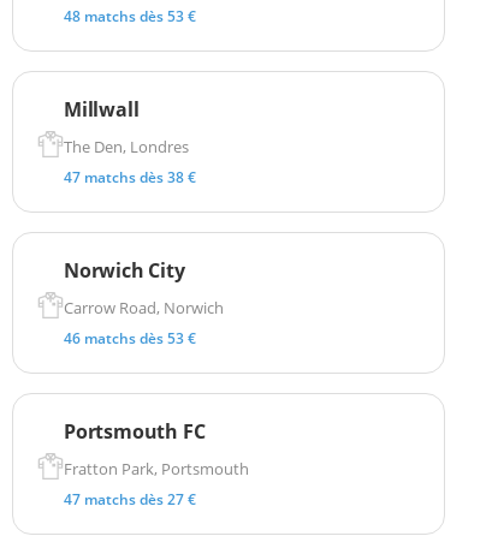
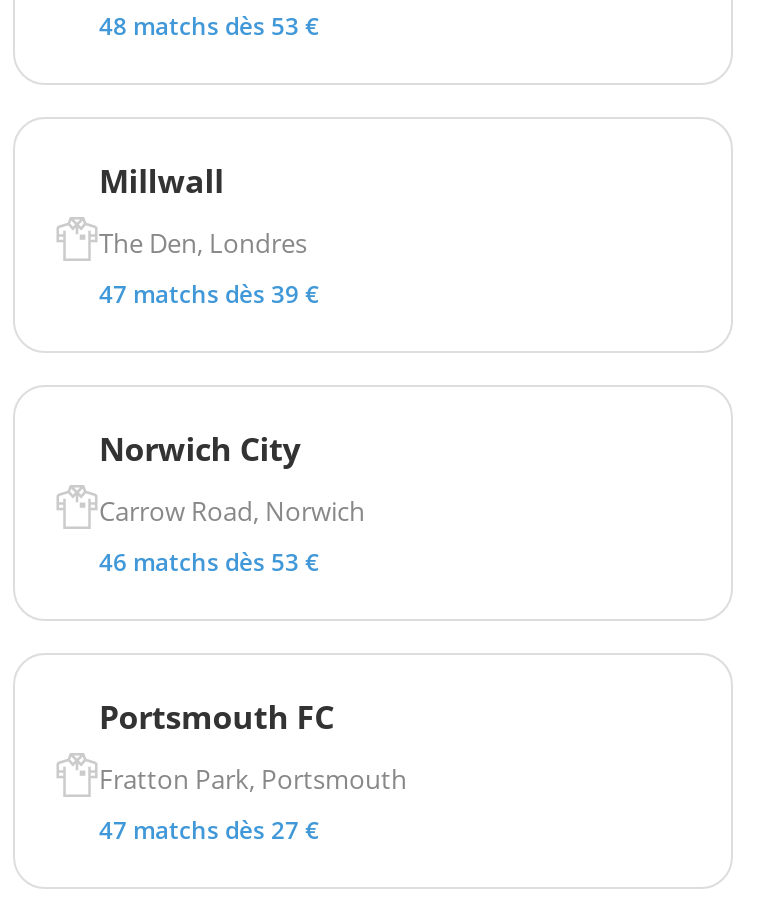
[64,167,196,187] 47 matchs dès 38 € -> [99,277,319,311] 47 matchs dès 39 €

